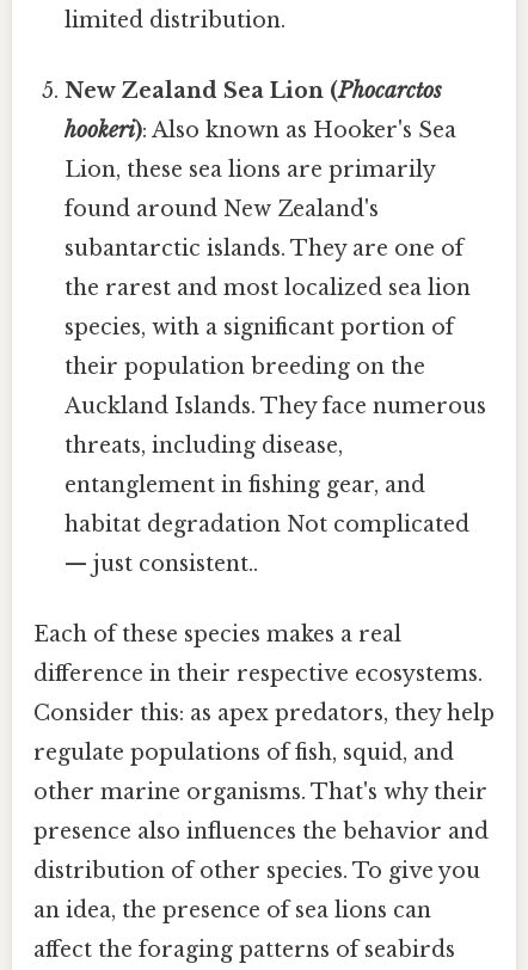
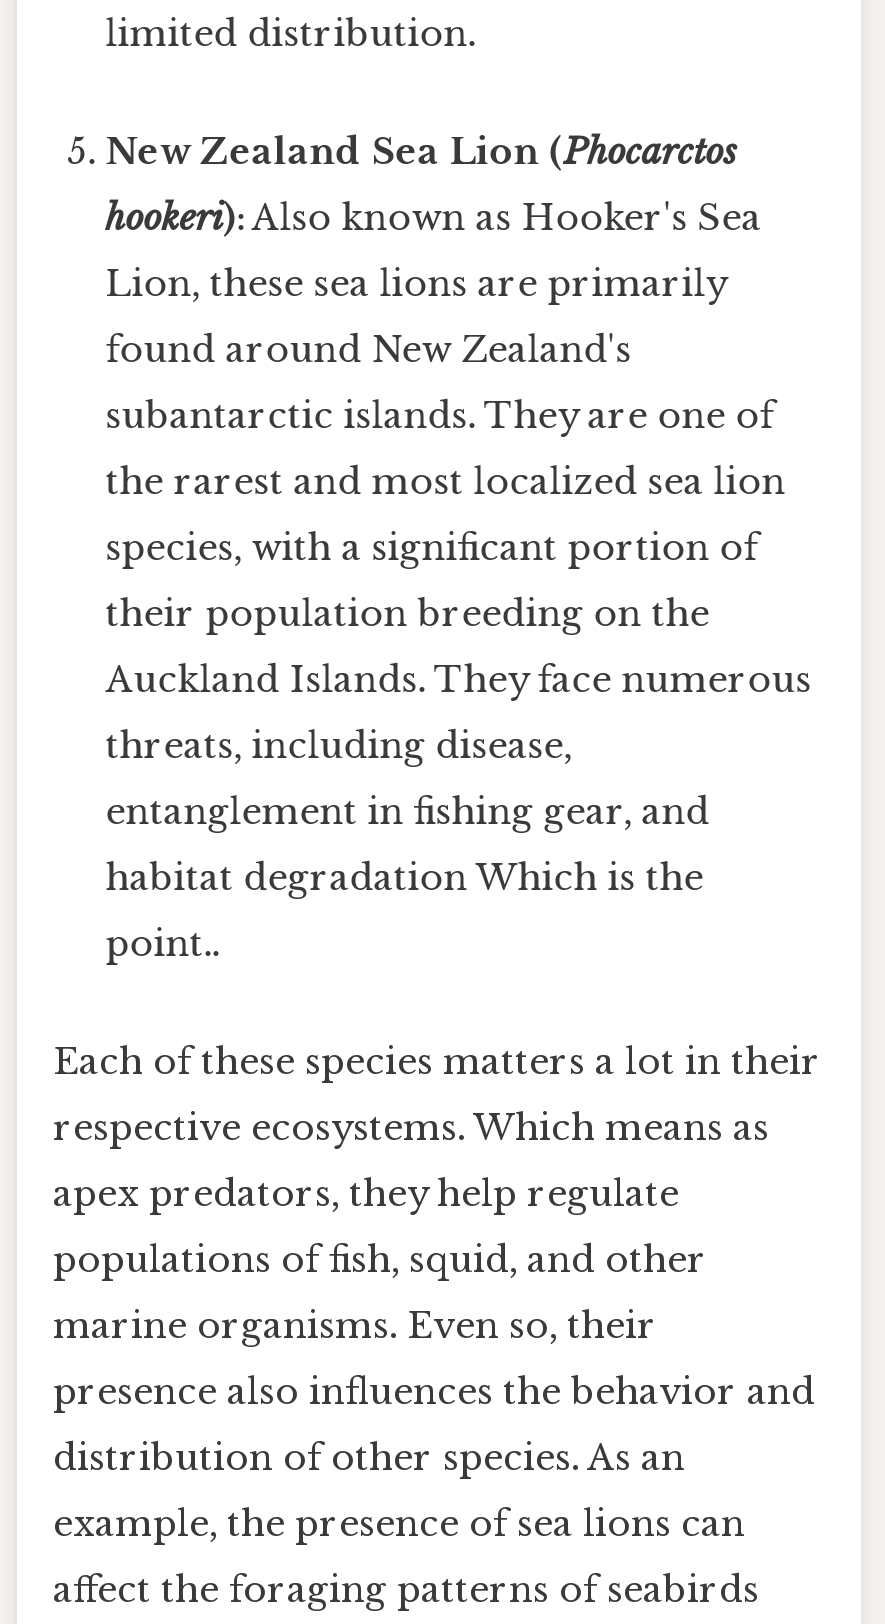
[65,511,470,537] habitat degradation Not complicated -> [105,856,703,900] habitat degradation Which is the
[65,551,258,577] — just consistent.. -> [105,922,219,966] point..
[33,621,401,648] Each of these species makes a real -> [53,1040,821,1084] Each of these species matters a lot in their
[33,661,483,687] difference in their respective ecosystems. -> [53,1106,769,1150] respective ecosystems. Which means as
[33,700,495,727] Consider this: as apex predators, they help -> [53,1172,679,1216] apex predators, they help regulate
[33,740,454,766] regulate populations of fish, squid, and -> [53,1238,707,1282] populations of fish, squid, and other
[33,779,487,805] other marine organisms. That's why their -> [53,1304,657,1348] marine organisms. Even so, their
[33,858,480,884] distribution of other species. To give you -> [53,1436,685,1480] distribution of other species. As an
[33,897,431,924] an idea, the presence of sea lions can -> [53,1502,745,1546] example, the presence of sea lions can

